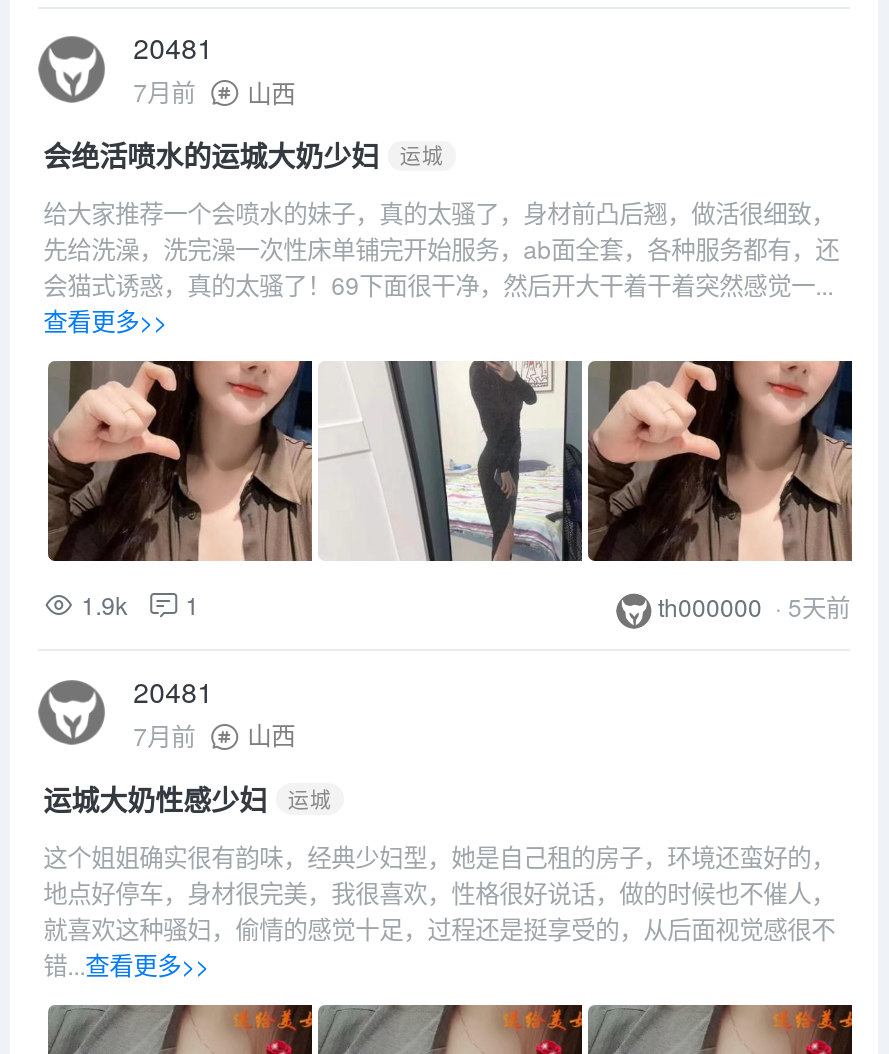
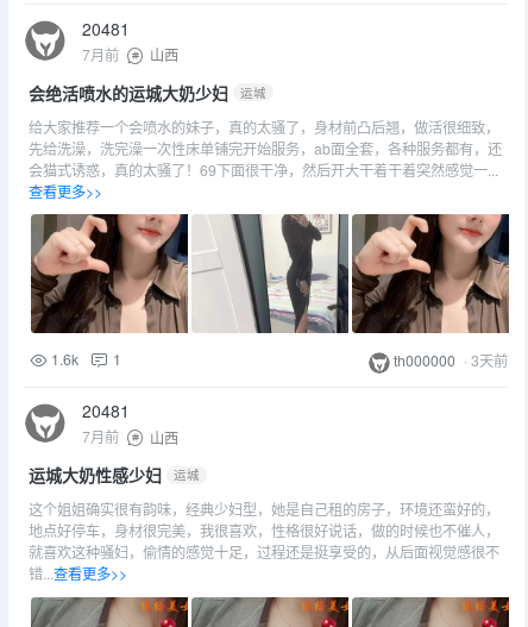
[75,586,199,620] 1.9k 1 -> [47,349,121,369] 1.6k 1
[658,589,850,623] th000000 · 5天前 -> [394,350,508,370] th000000 · 3天前

